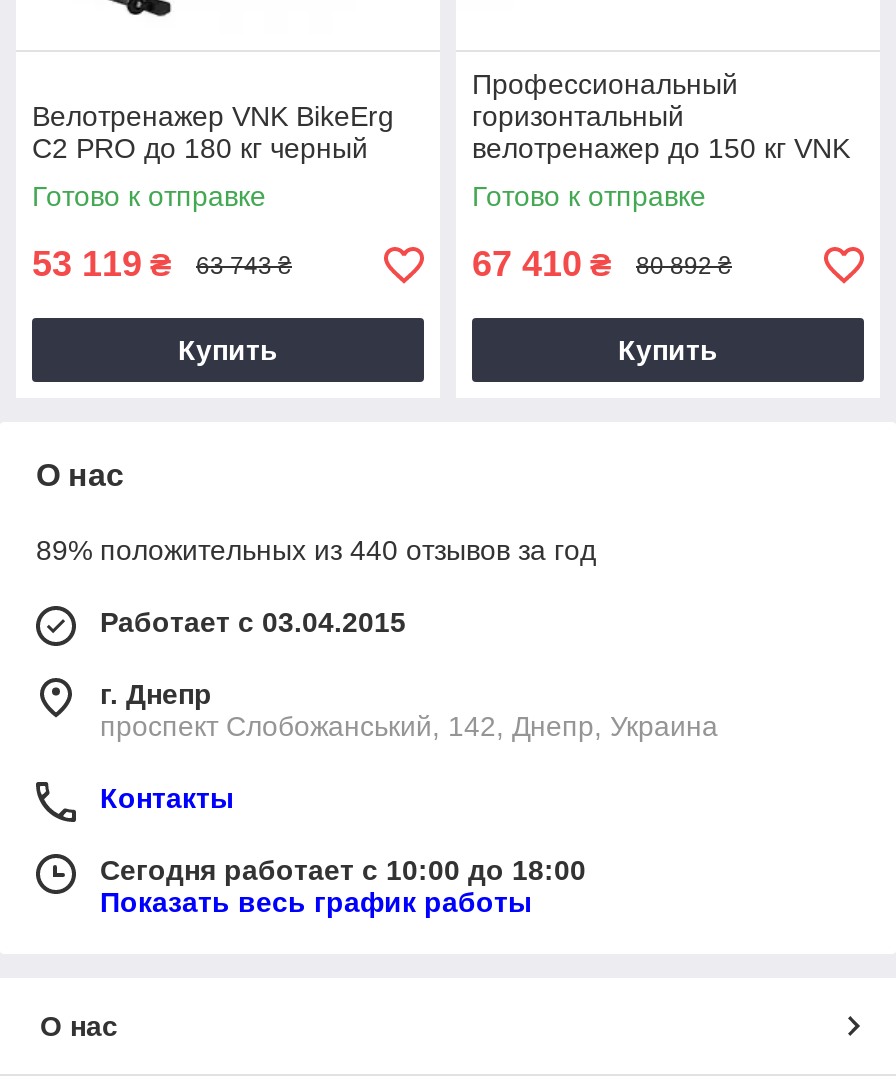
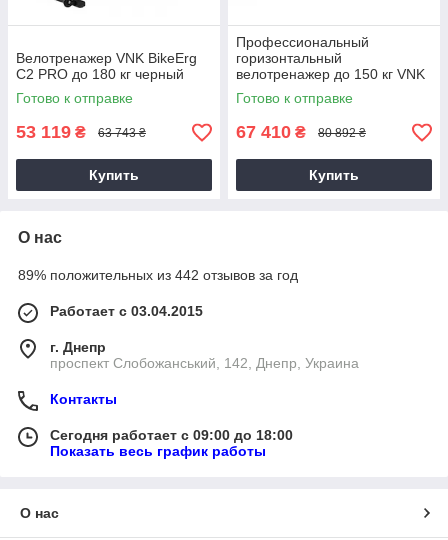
[36,535,596,567] 89% положительных из 440 отзывов за год -> [18,267,298,283] 89% положительных из 442 отзывов за год
[100,855,586,887] Сегодня работает с 10:00 до 18:00 -> [50,427,293,443] Сегодня работает с 09:00 до 18:00

